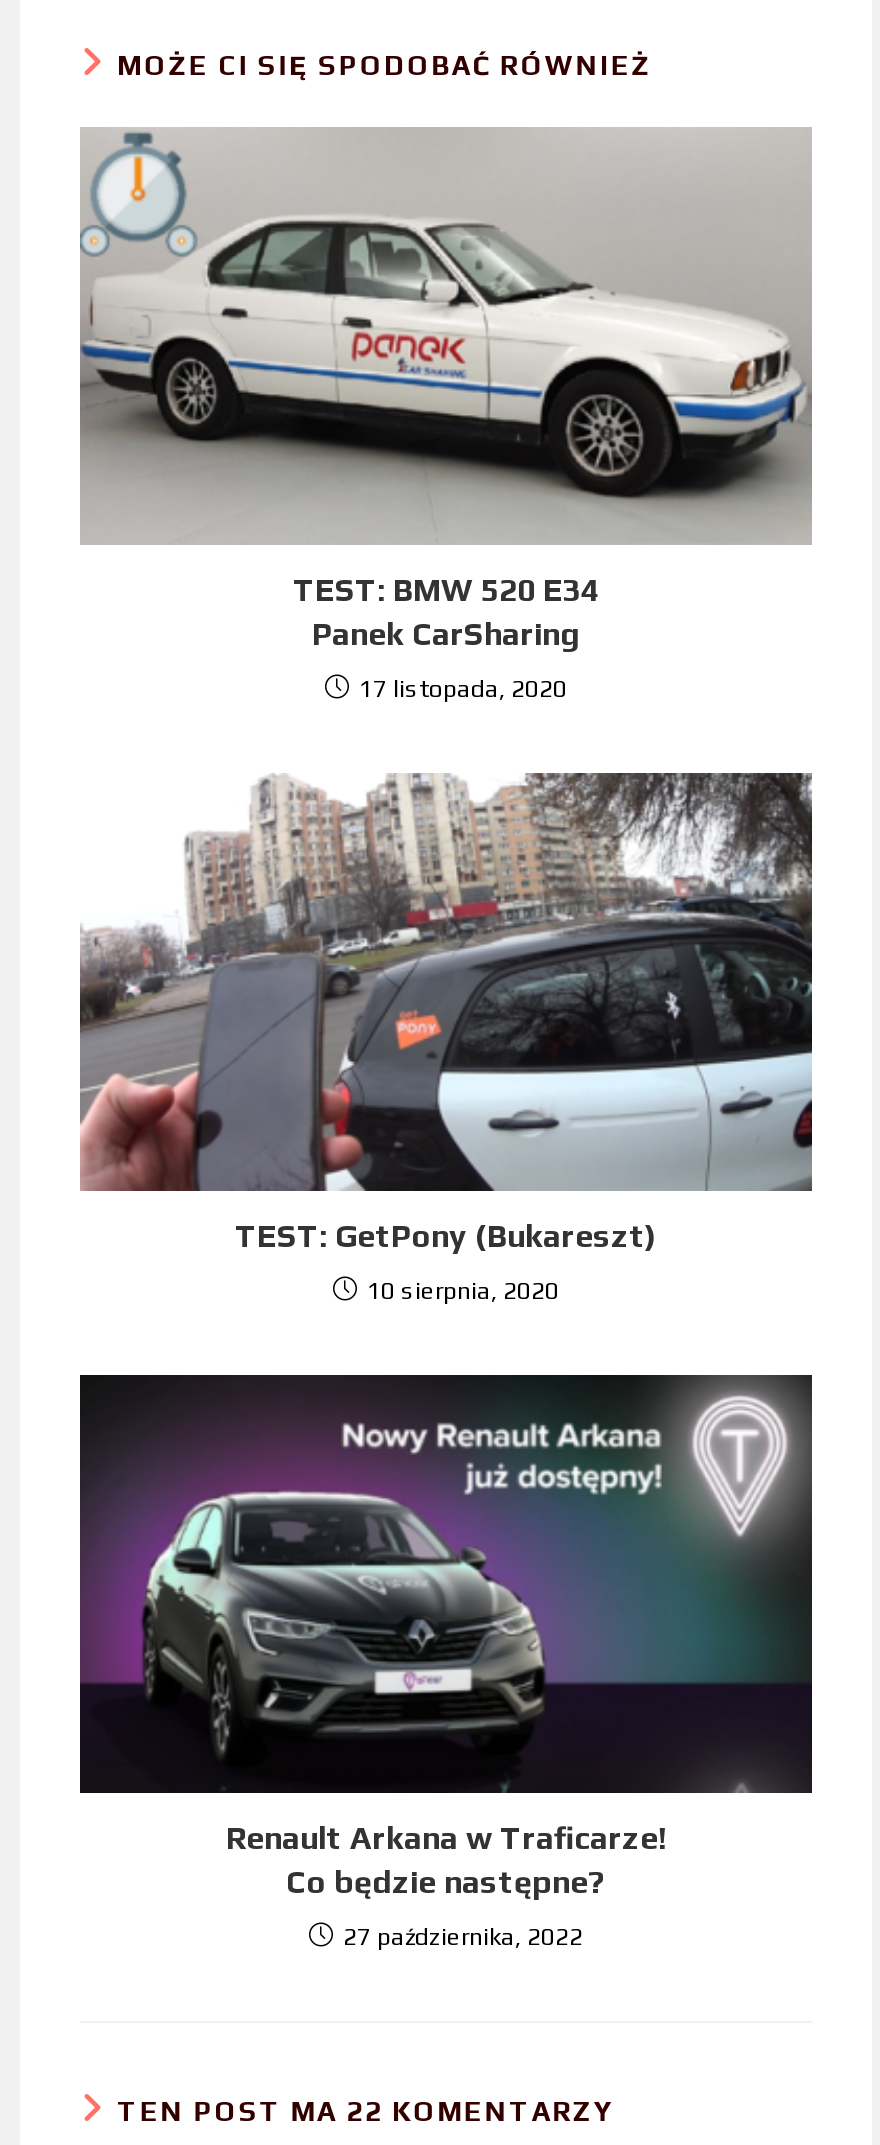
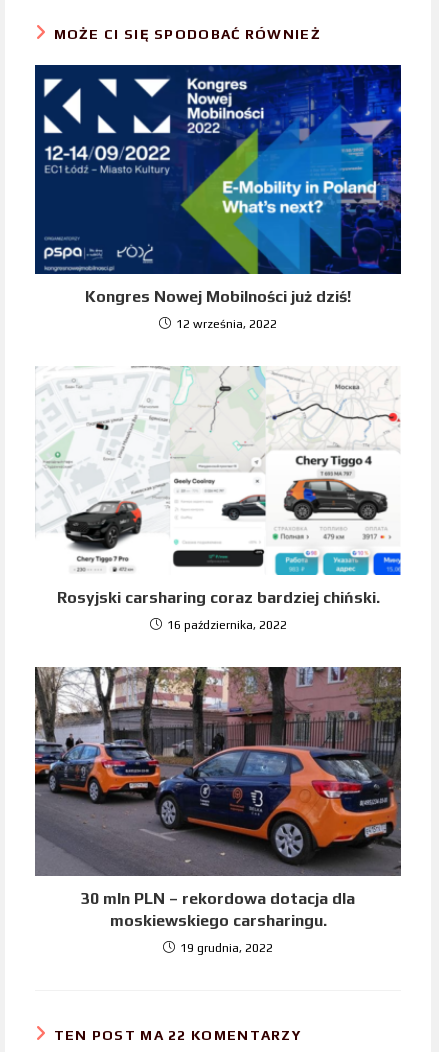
[78,127,812,653] [image] | TEST: BMW 520 E34 | Panek CarSharing -> [34,64,402,306] [image] | Kongres Nowej Mobilności już dziś!
[359,675,567,703] 17 listopada, 2020 -> [176,317,277,331] 12 września, 2022
[78,771,814,1255] [image] | TEST: GetPony (Bukareszt) -> [35,365,401,607] [image] | Rosyjski carsharing coraz bardziej chiński.
[367,1277,559,1305] 10 sierpnia, 2020 -> [166,618,286,632] 16 października, 2022
[80,1373,810,1901] [image] | Renault Arkana w Traficarze! | Co będzie następne? -> [34,666,401,930] [image] | 30 mln PLN – rekordowa dotacja dla | moskiewskiego carsharingu.
[343,1923,583,1951] 27 października, 2022 -> [180,941,273,955] 19 grudnia, 2022

